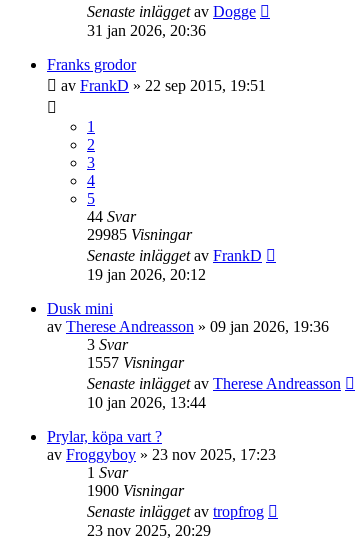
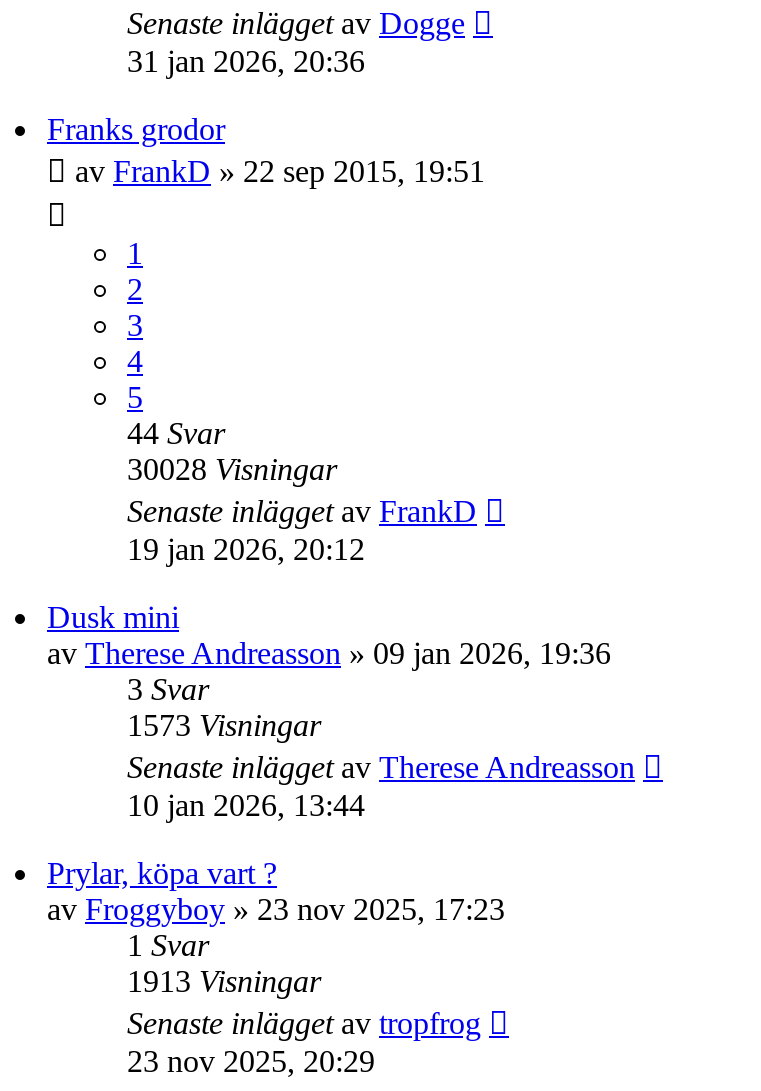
[87,226,192,243] 29985 Visningar -> [127,453,337,487] 30028 Visningar
[87,354,184,371] 1557 Visningar -> [127,709,321,743] 1573 Visningar
[87,482,184,499] 1900 Visningar -> [127,965,321,999] 1913 Visningar

